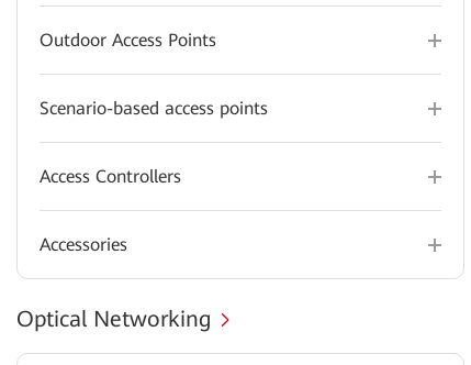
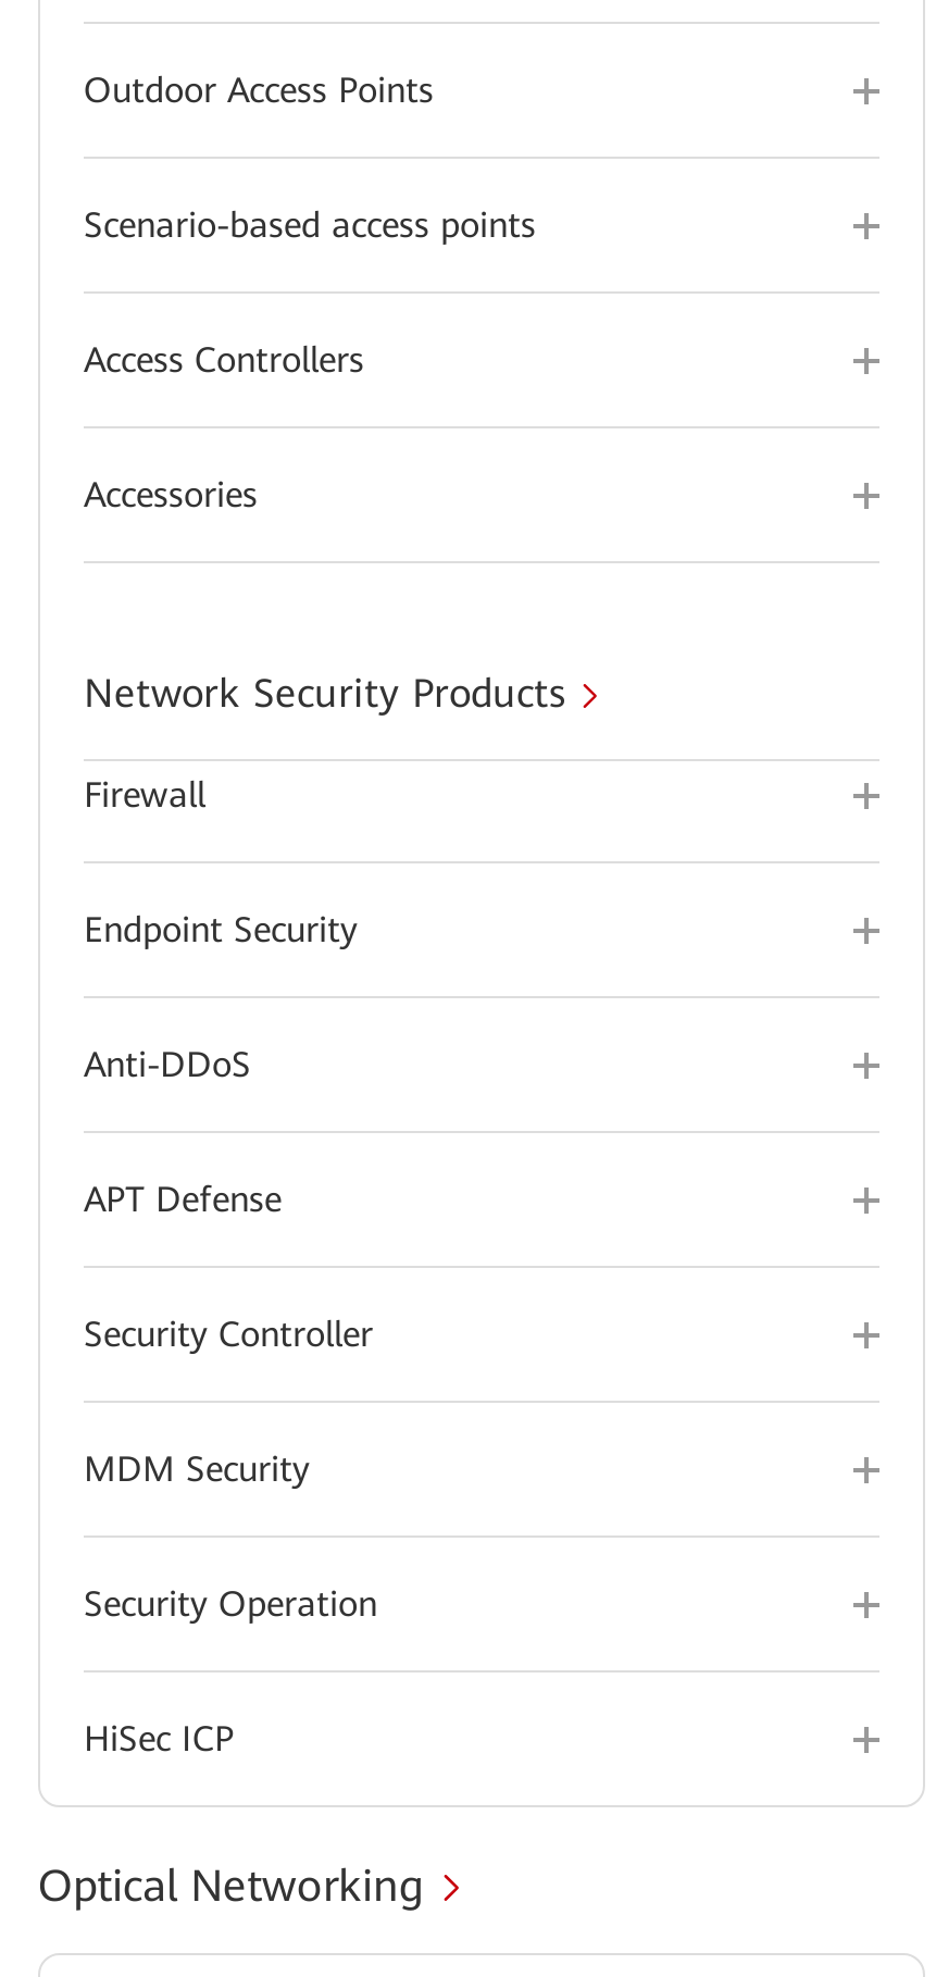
none -> [84,670,566,1760] Network Security Products | Firewall | Endpoint Security | Anti-DDoS | APT Defense | Security Controller | MDM Security | Security Operation | HiSec ICP

